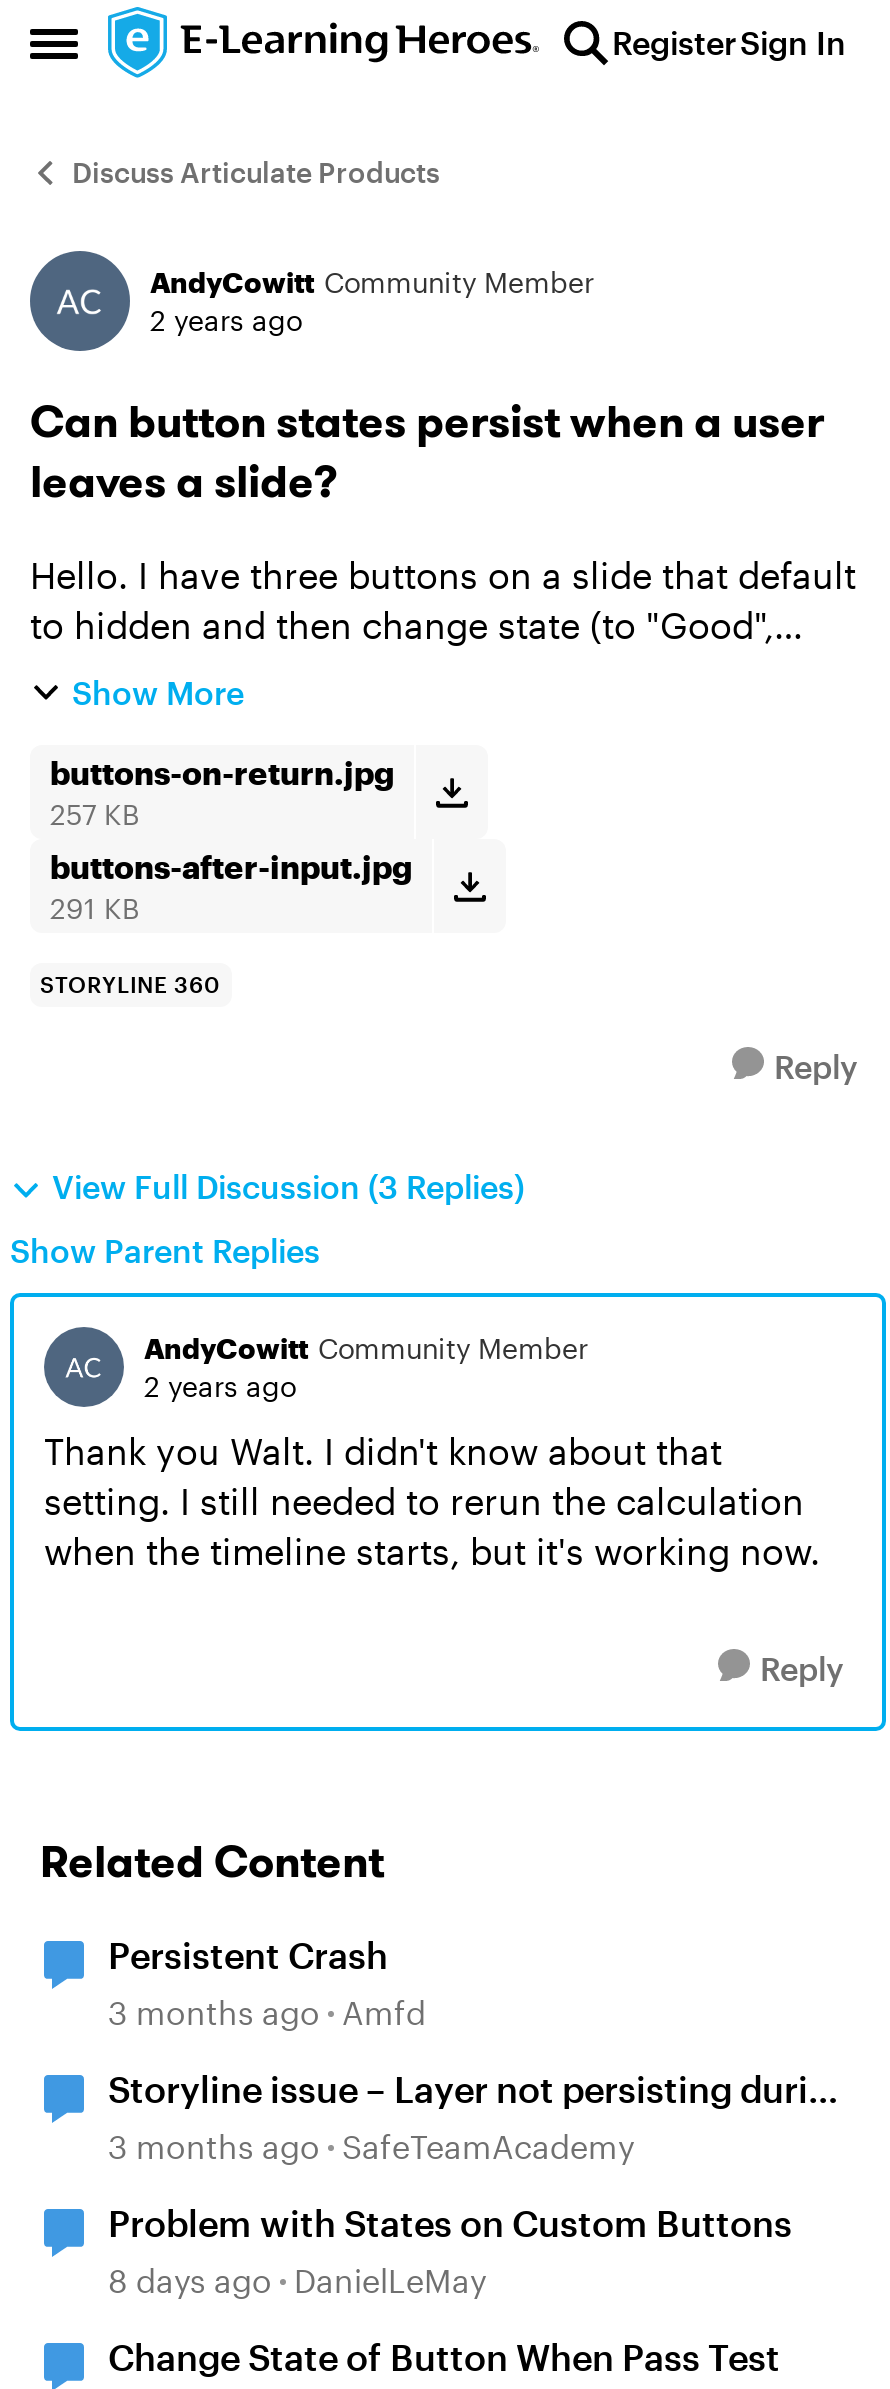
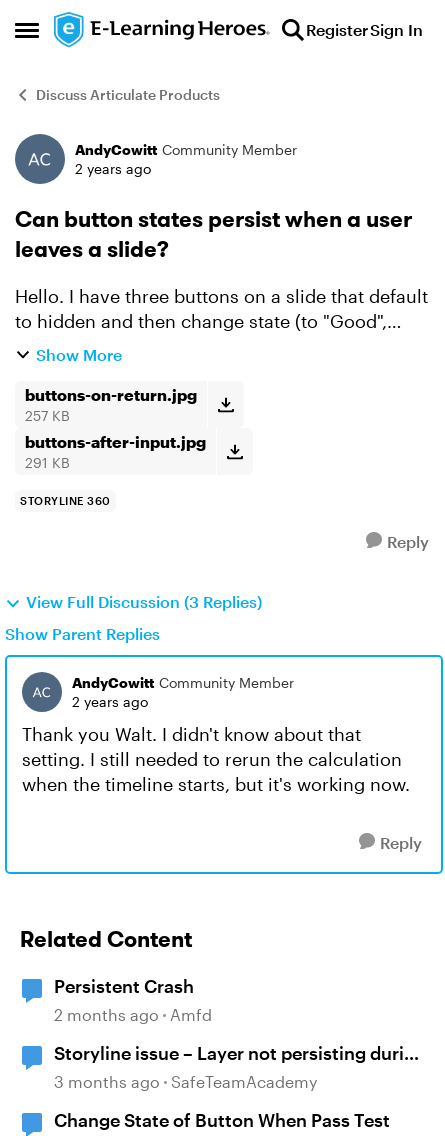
[108,1993,426,2031] 3 months ago Amfd -> [54,1005,212,1024] 2 months ago Amfd
[108,2201,792,2299] Problem with States on Custom Buttons | 8 days ago DanielLeMay -> none

